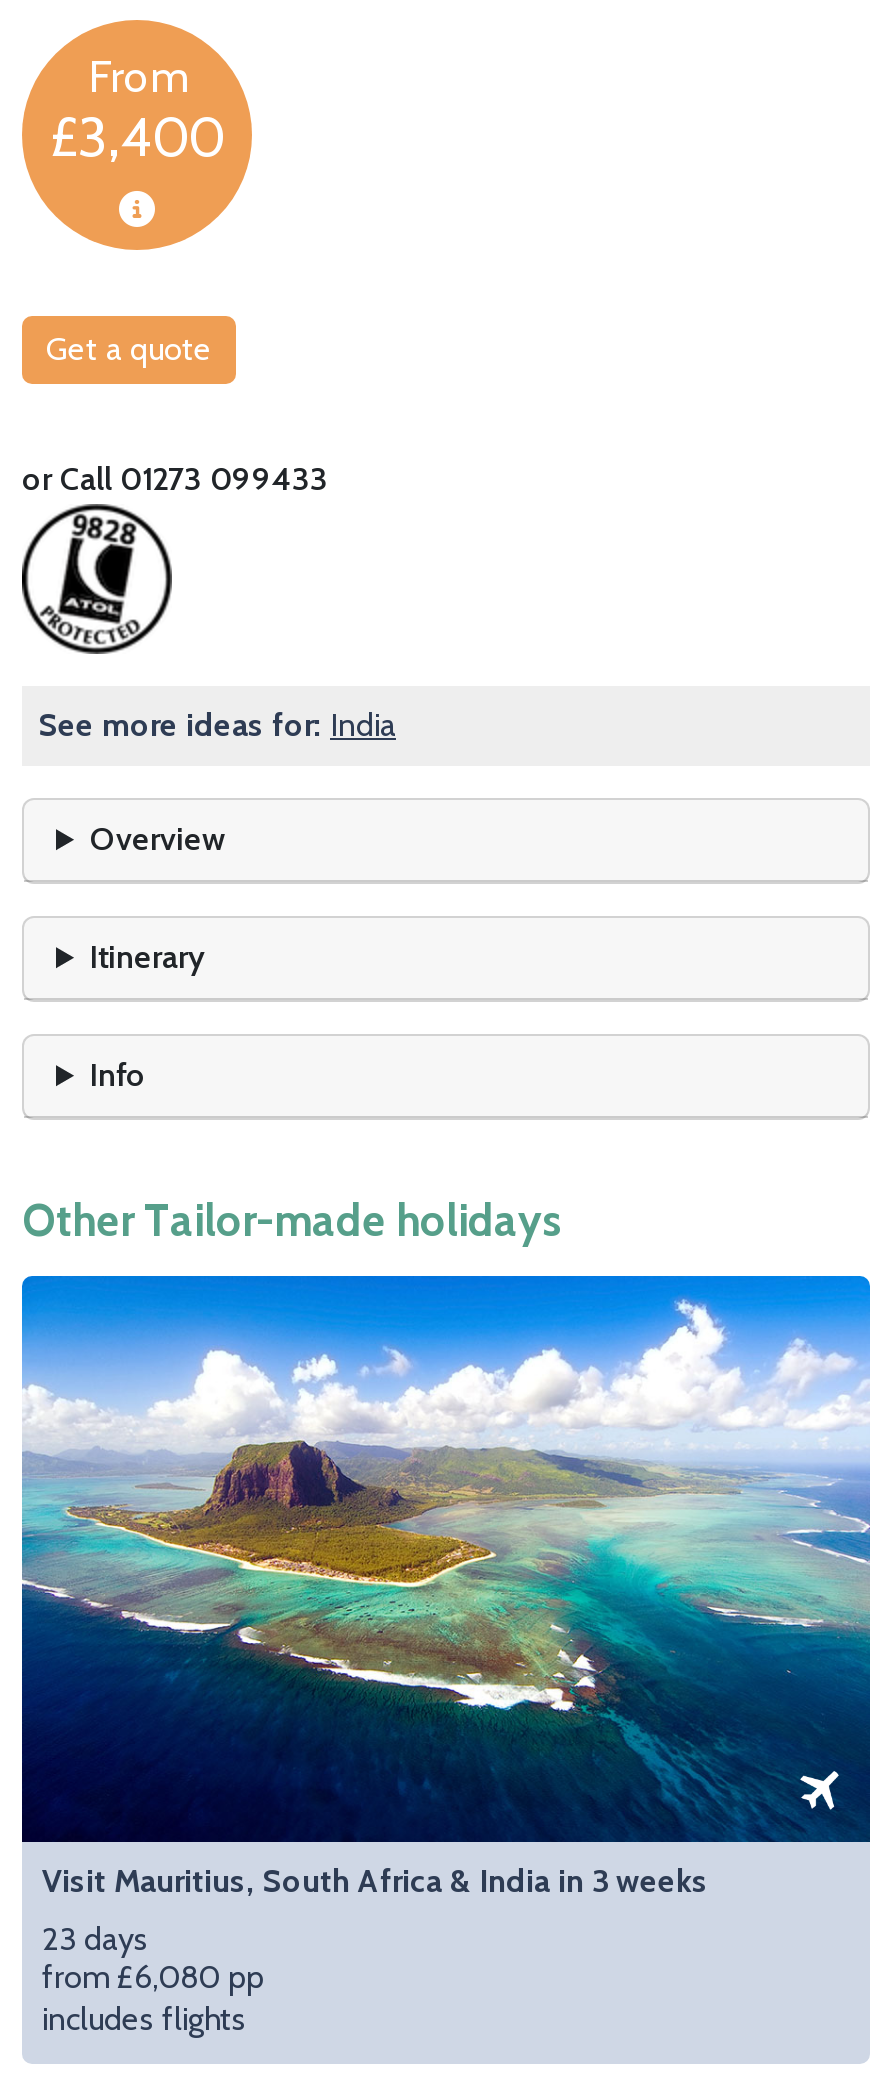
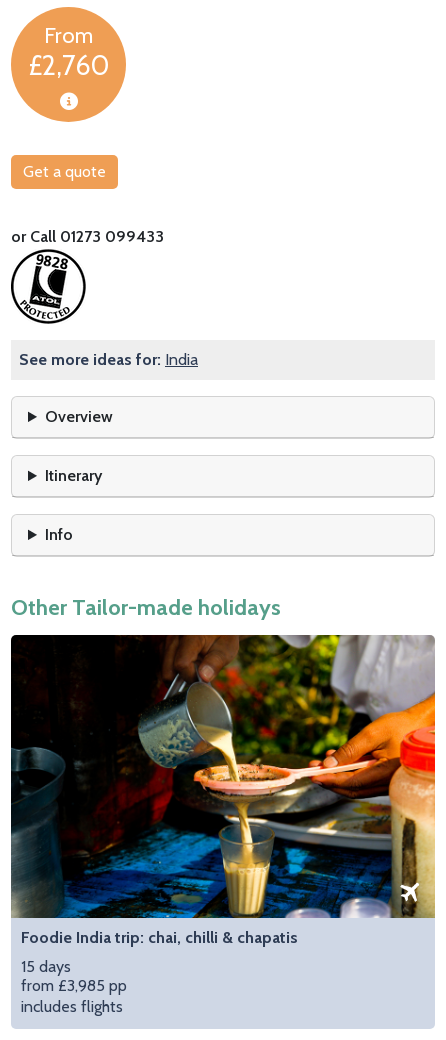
[50,103,224,169] £3,400 -> [28,49,109,82] £2,760
[20,1274,872,1900] [image] | Visit Mauritius, South Africa & India in 3 weeks -> [10,634,436,947] [image] | Foodie India trip: chai, chilli & chapatis
[42,1920,264,1996] 23 days | from £6,080 pp -> [21,957,127,995] 15 days | from £3,985 pp

